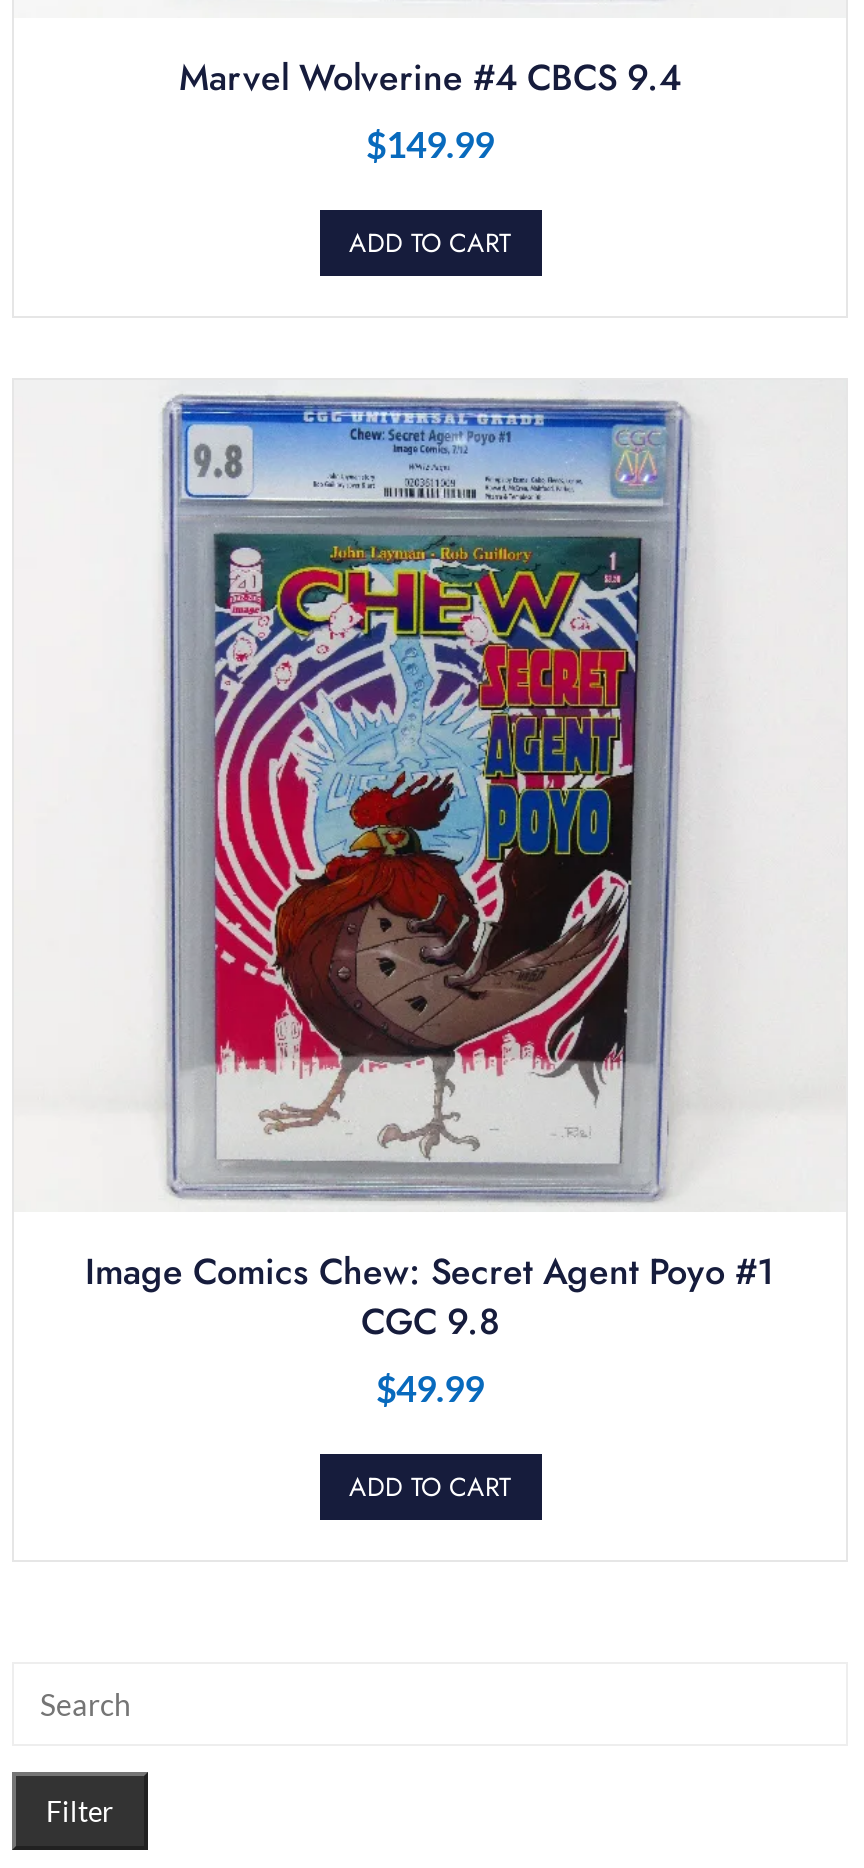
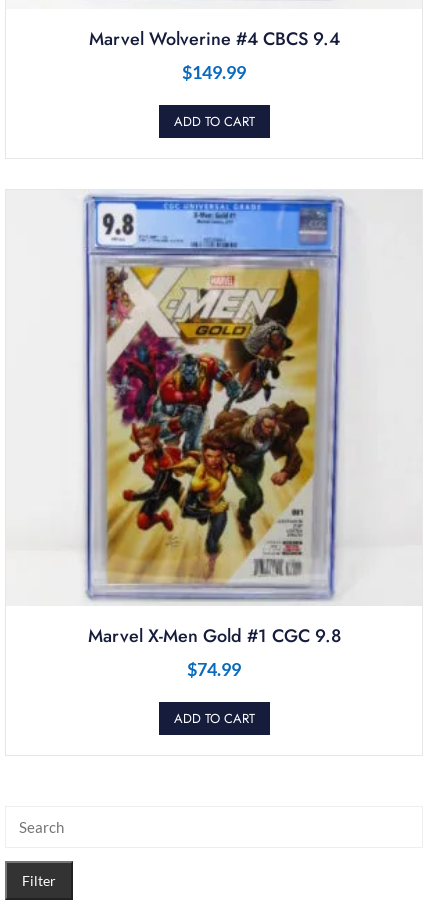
[85,392,775,1410] [image] | Image Comics Chew: Secret Agent Poyo #1 | CGC 9.8 | $49.99 -> [82,194,343,680] [image] | Marvel X-Men Gold #1 CGC 9.8 | $74.99

